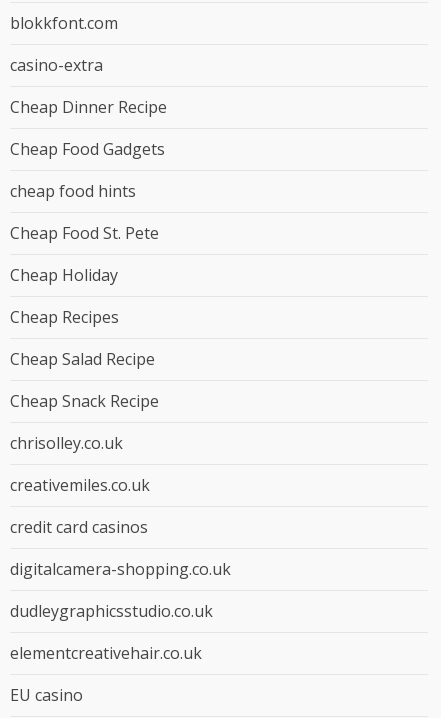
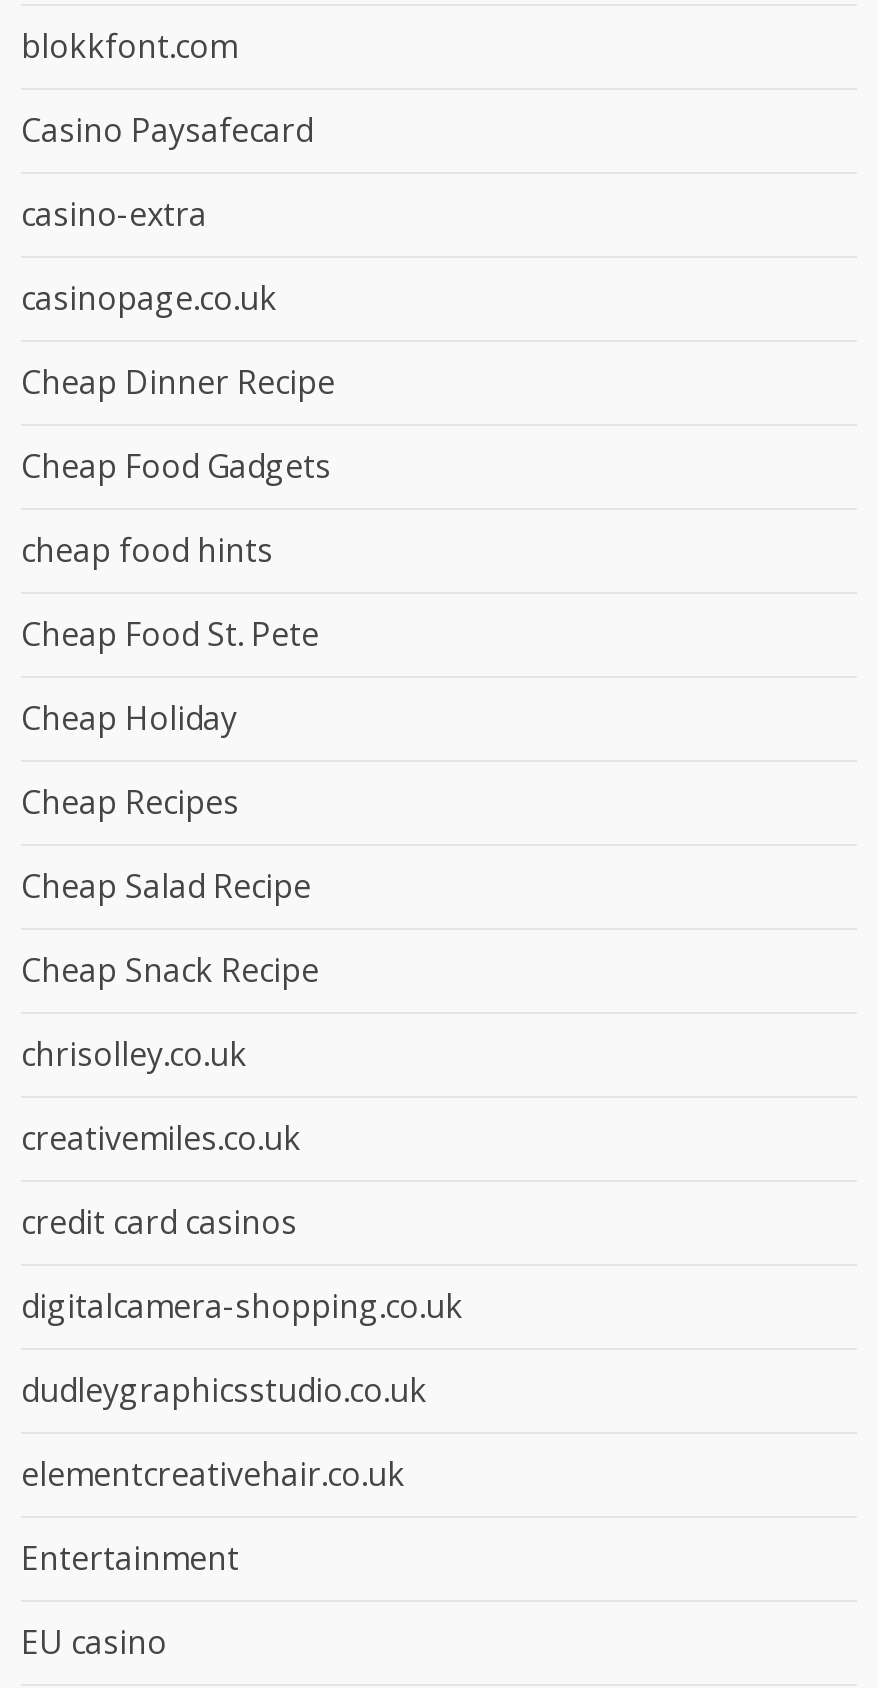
none -> [21,108,313,152] Casino Paysafecard
none -> [21,276,277,320] casinopage.co.uk
none -> [21,1536,239,1580] Entertainment

